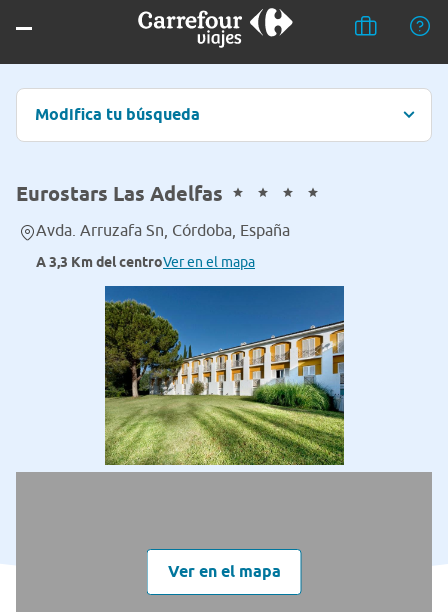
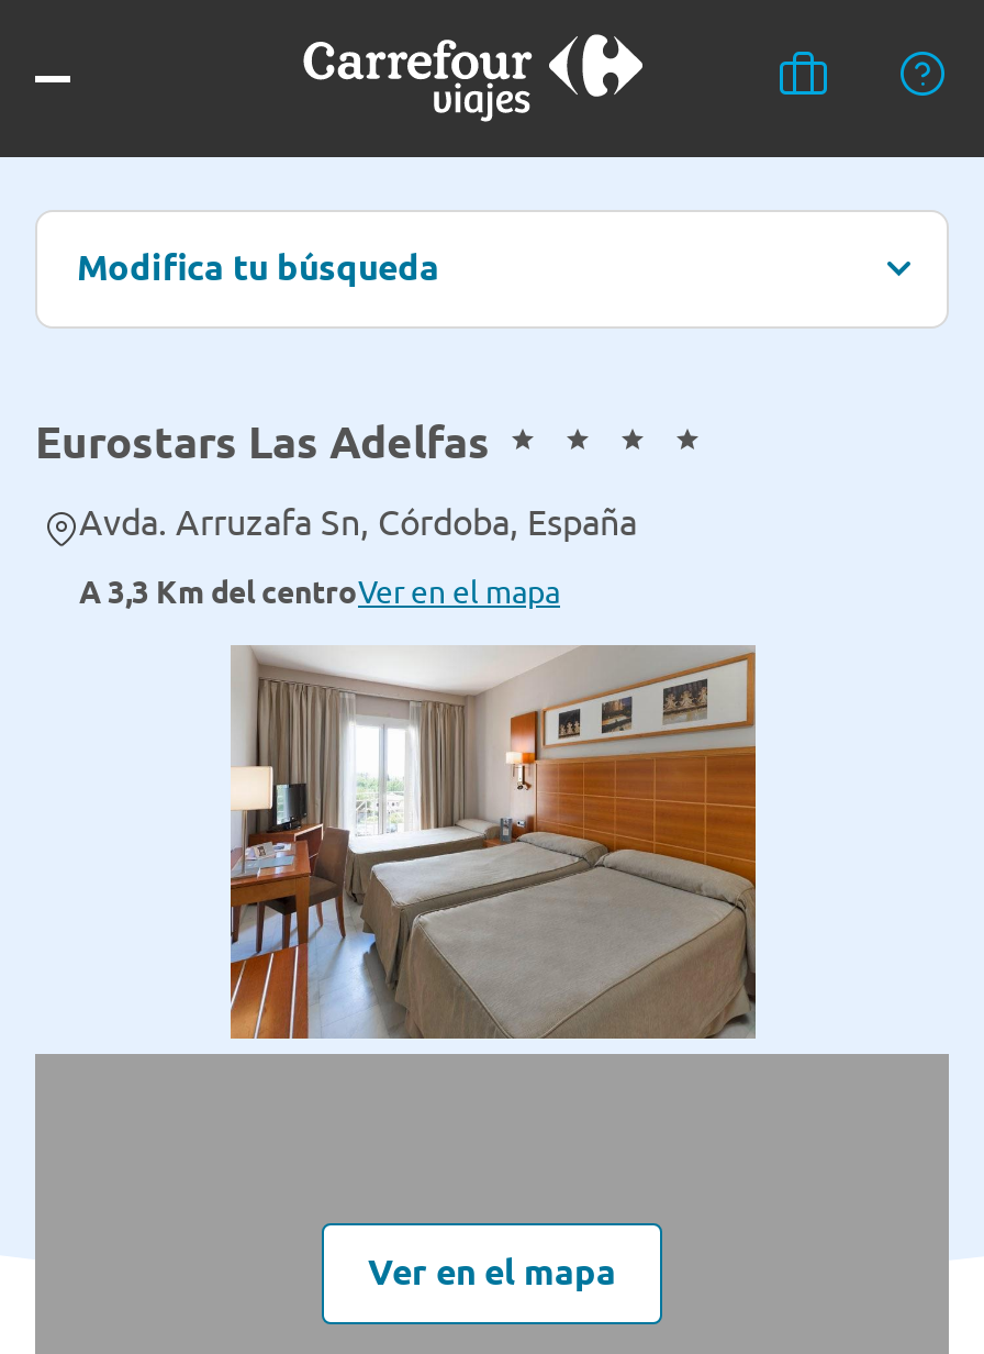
[104,285,345,466] [image] -> [228,645,758,1041] [image]

